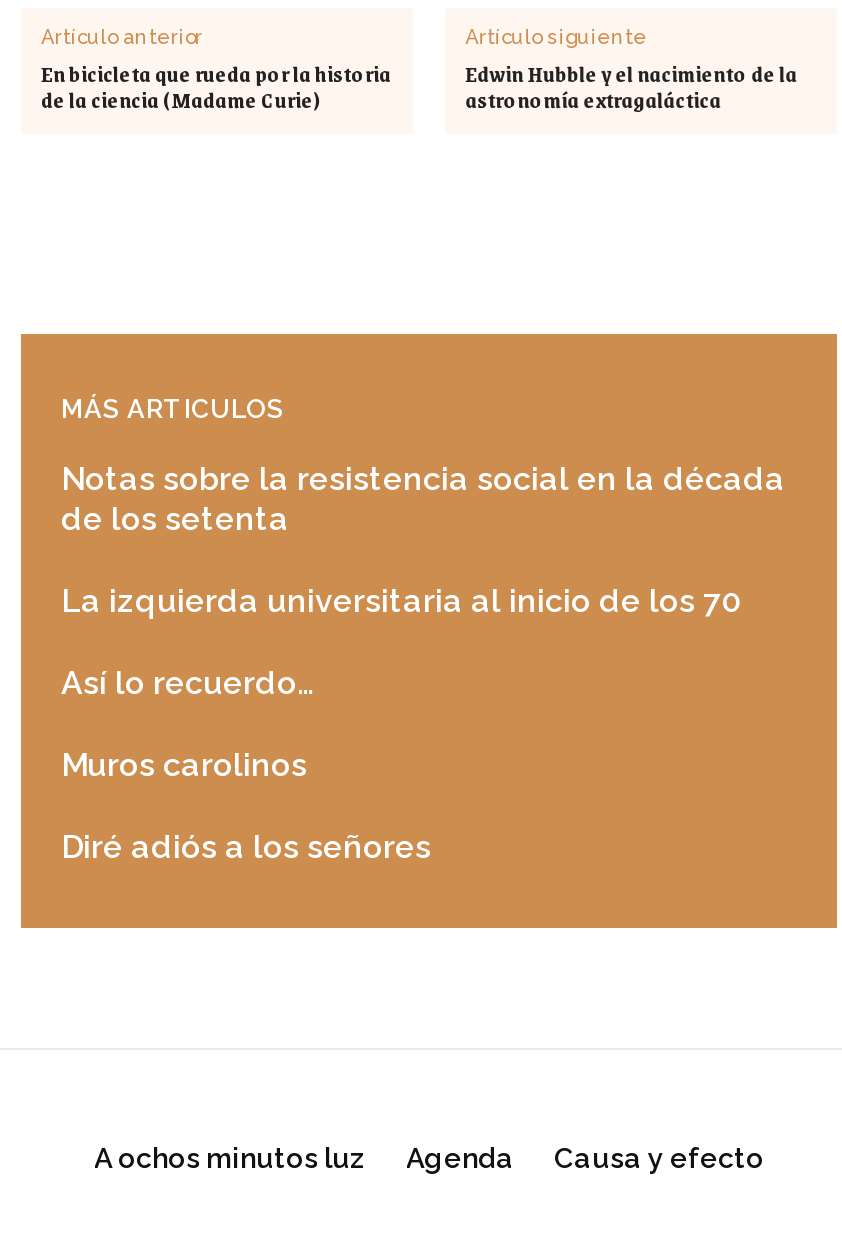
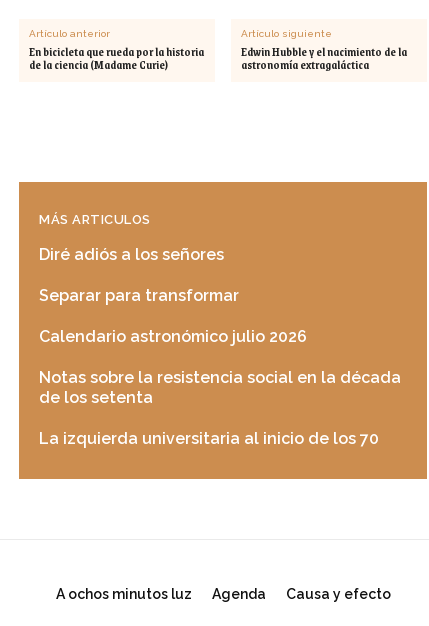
none -> [39,286,307,346] Separar para transformar | Calendario astronómico julio 2026
moved [61,460,785,620] -> [39,368,401,448]: Notas sobre la resistencia social en la década | de los setenta | La izquierda universitaria al inicio de los 70
[61,664,313,784] Así lo recuerdo… | Muros carolinos -> none
moved [61,828,431,866] -> [39,245,224,264]: Diré adiós a los señores

